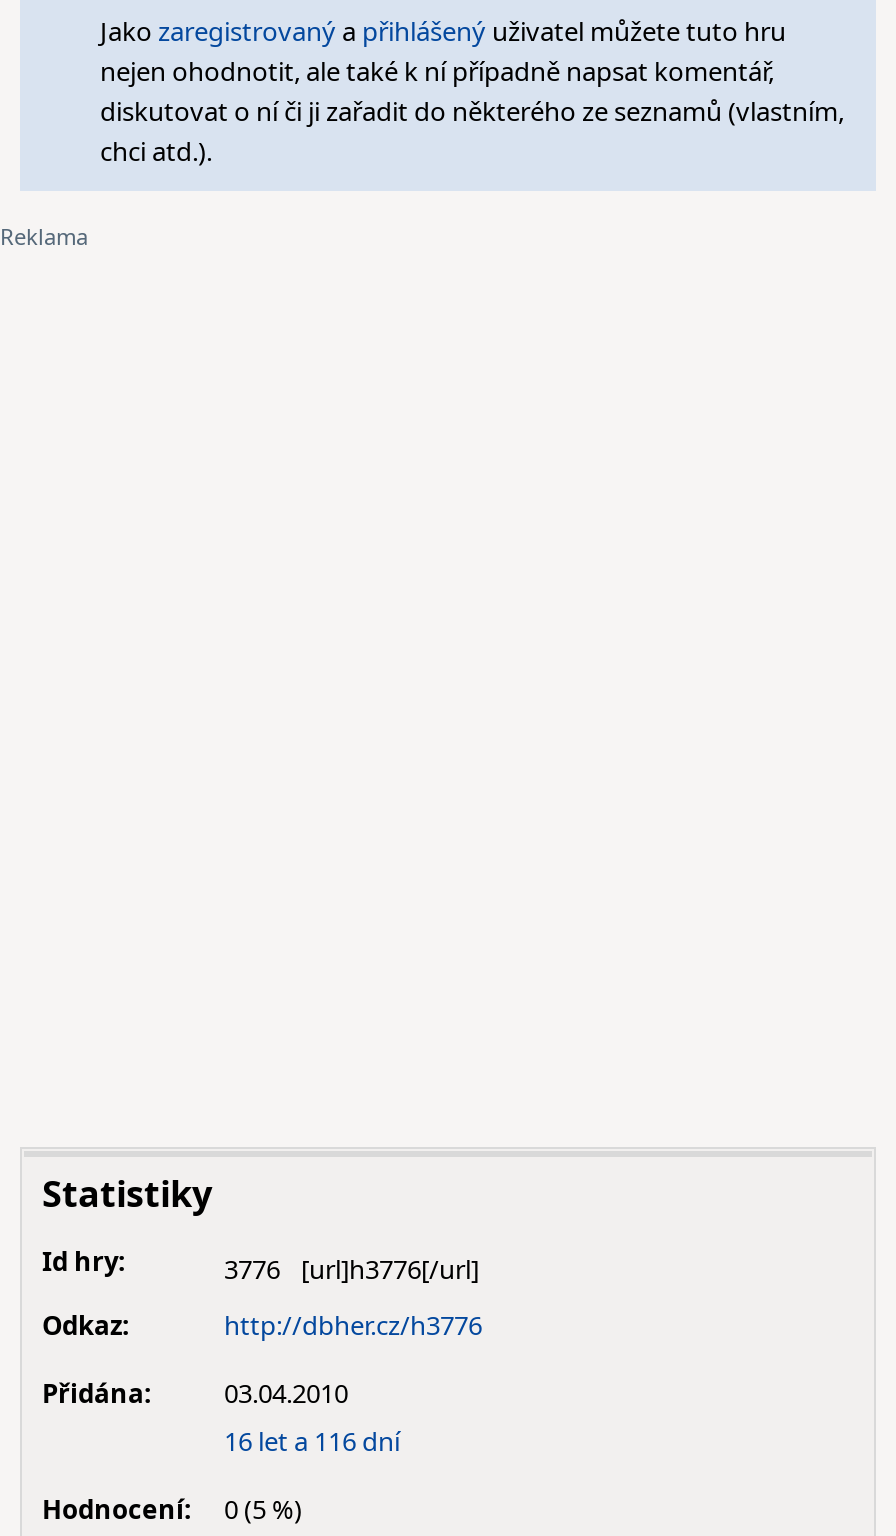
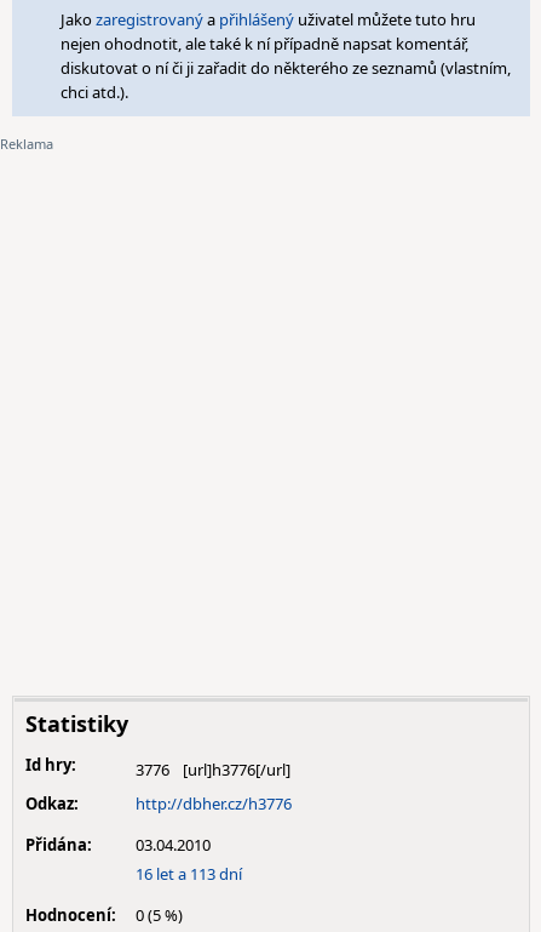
[224,1423,400,1459] 16 let a 116 dní -> [136,863,242,885] 16 let a 113 dní

